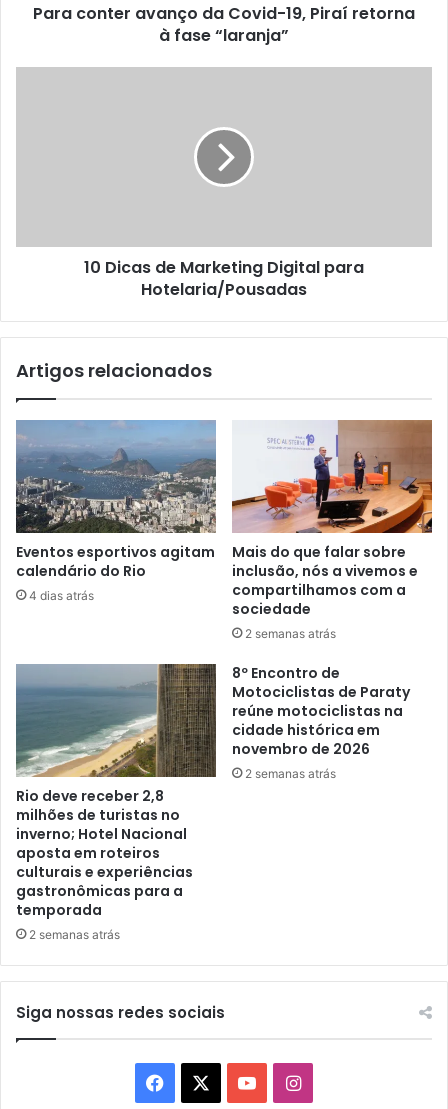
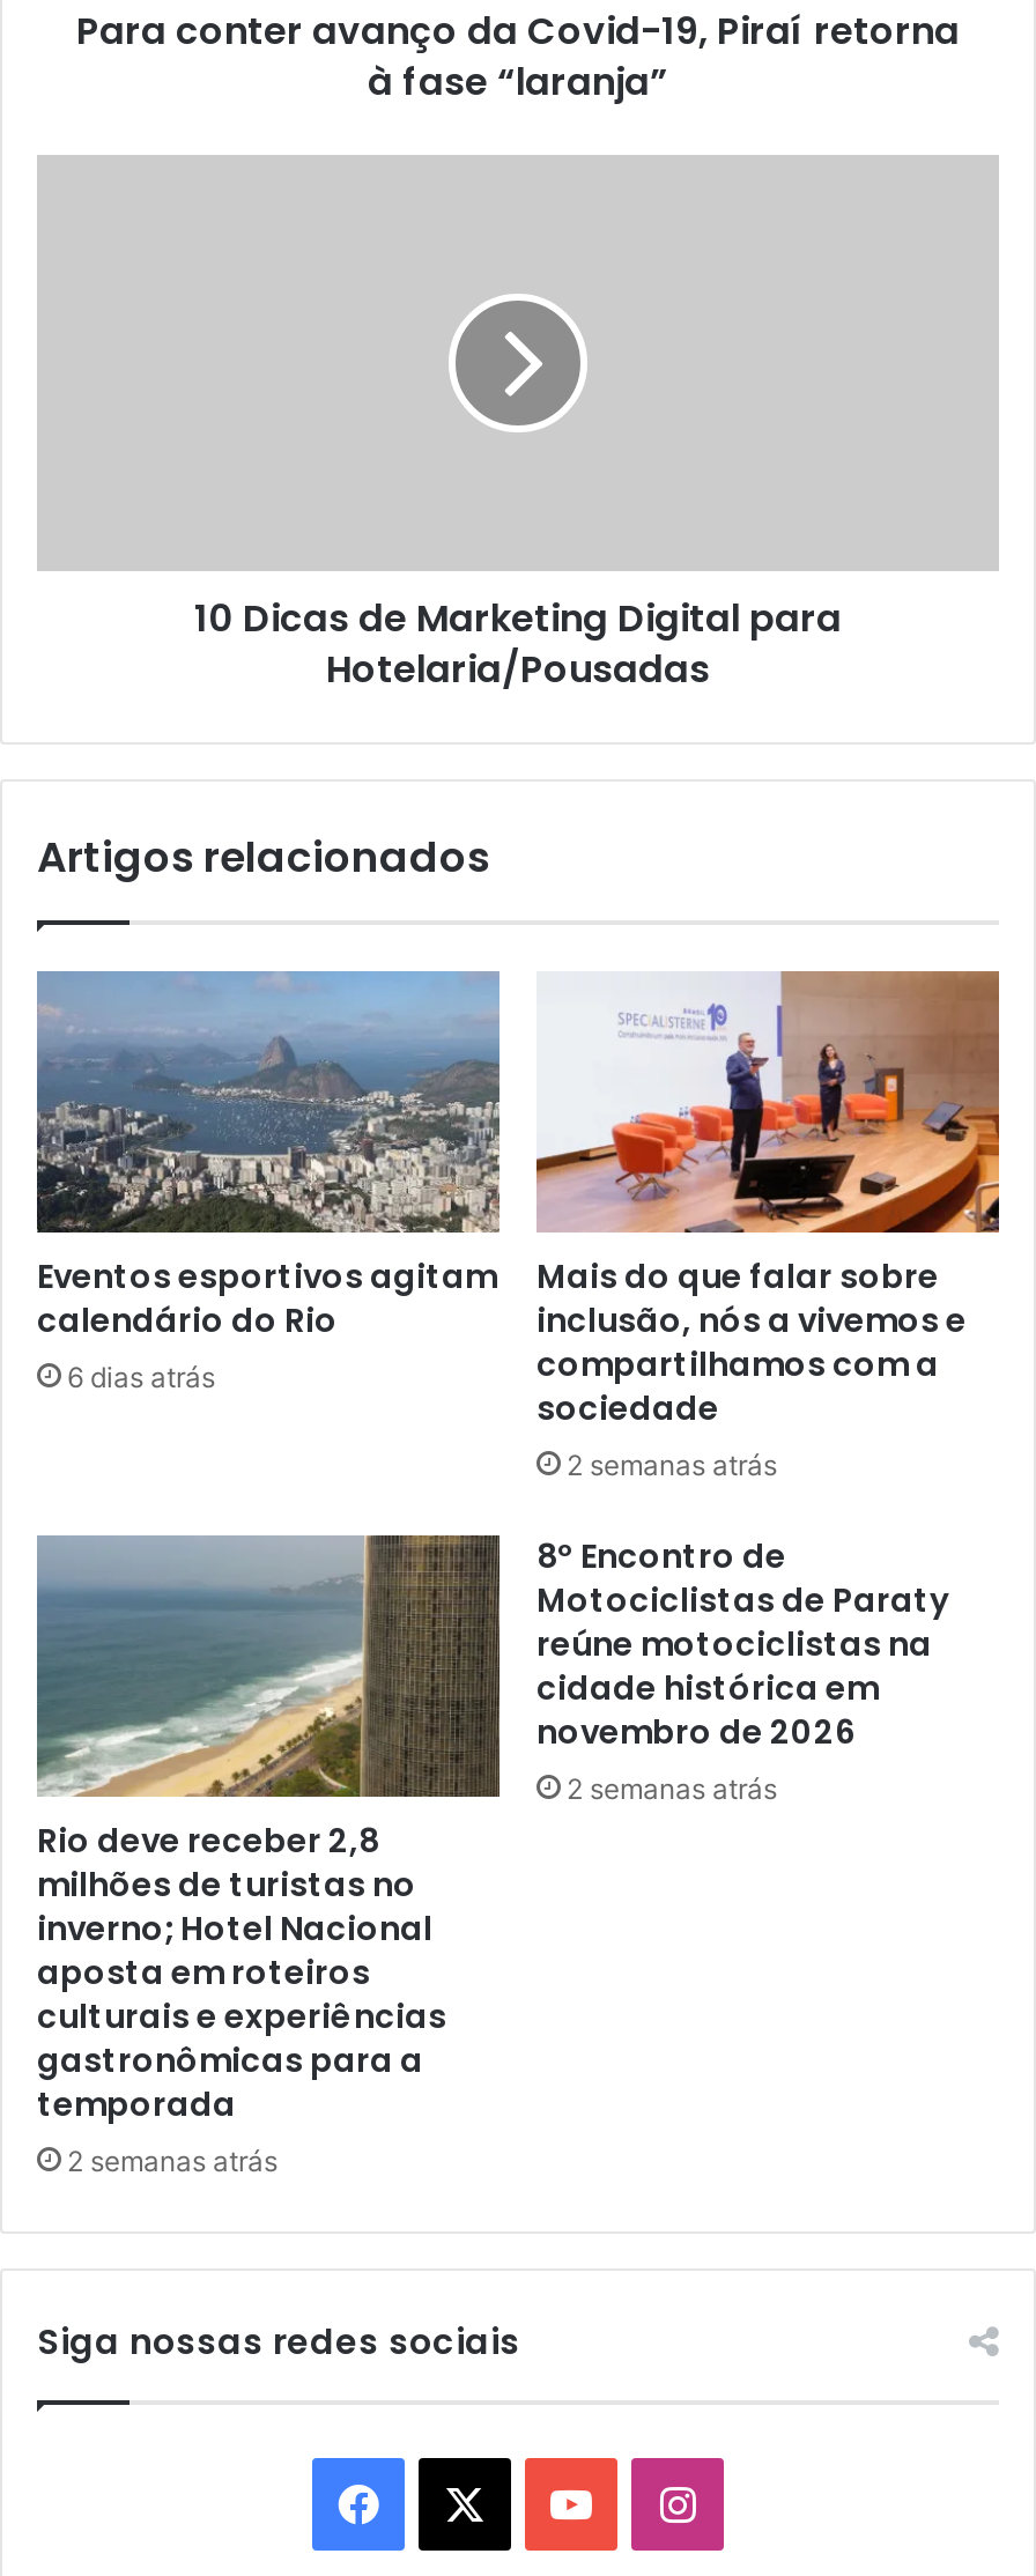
[29,588,94,603] 4 dias atrás -> [67,1359,215,1394] 6 dias atrás

